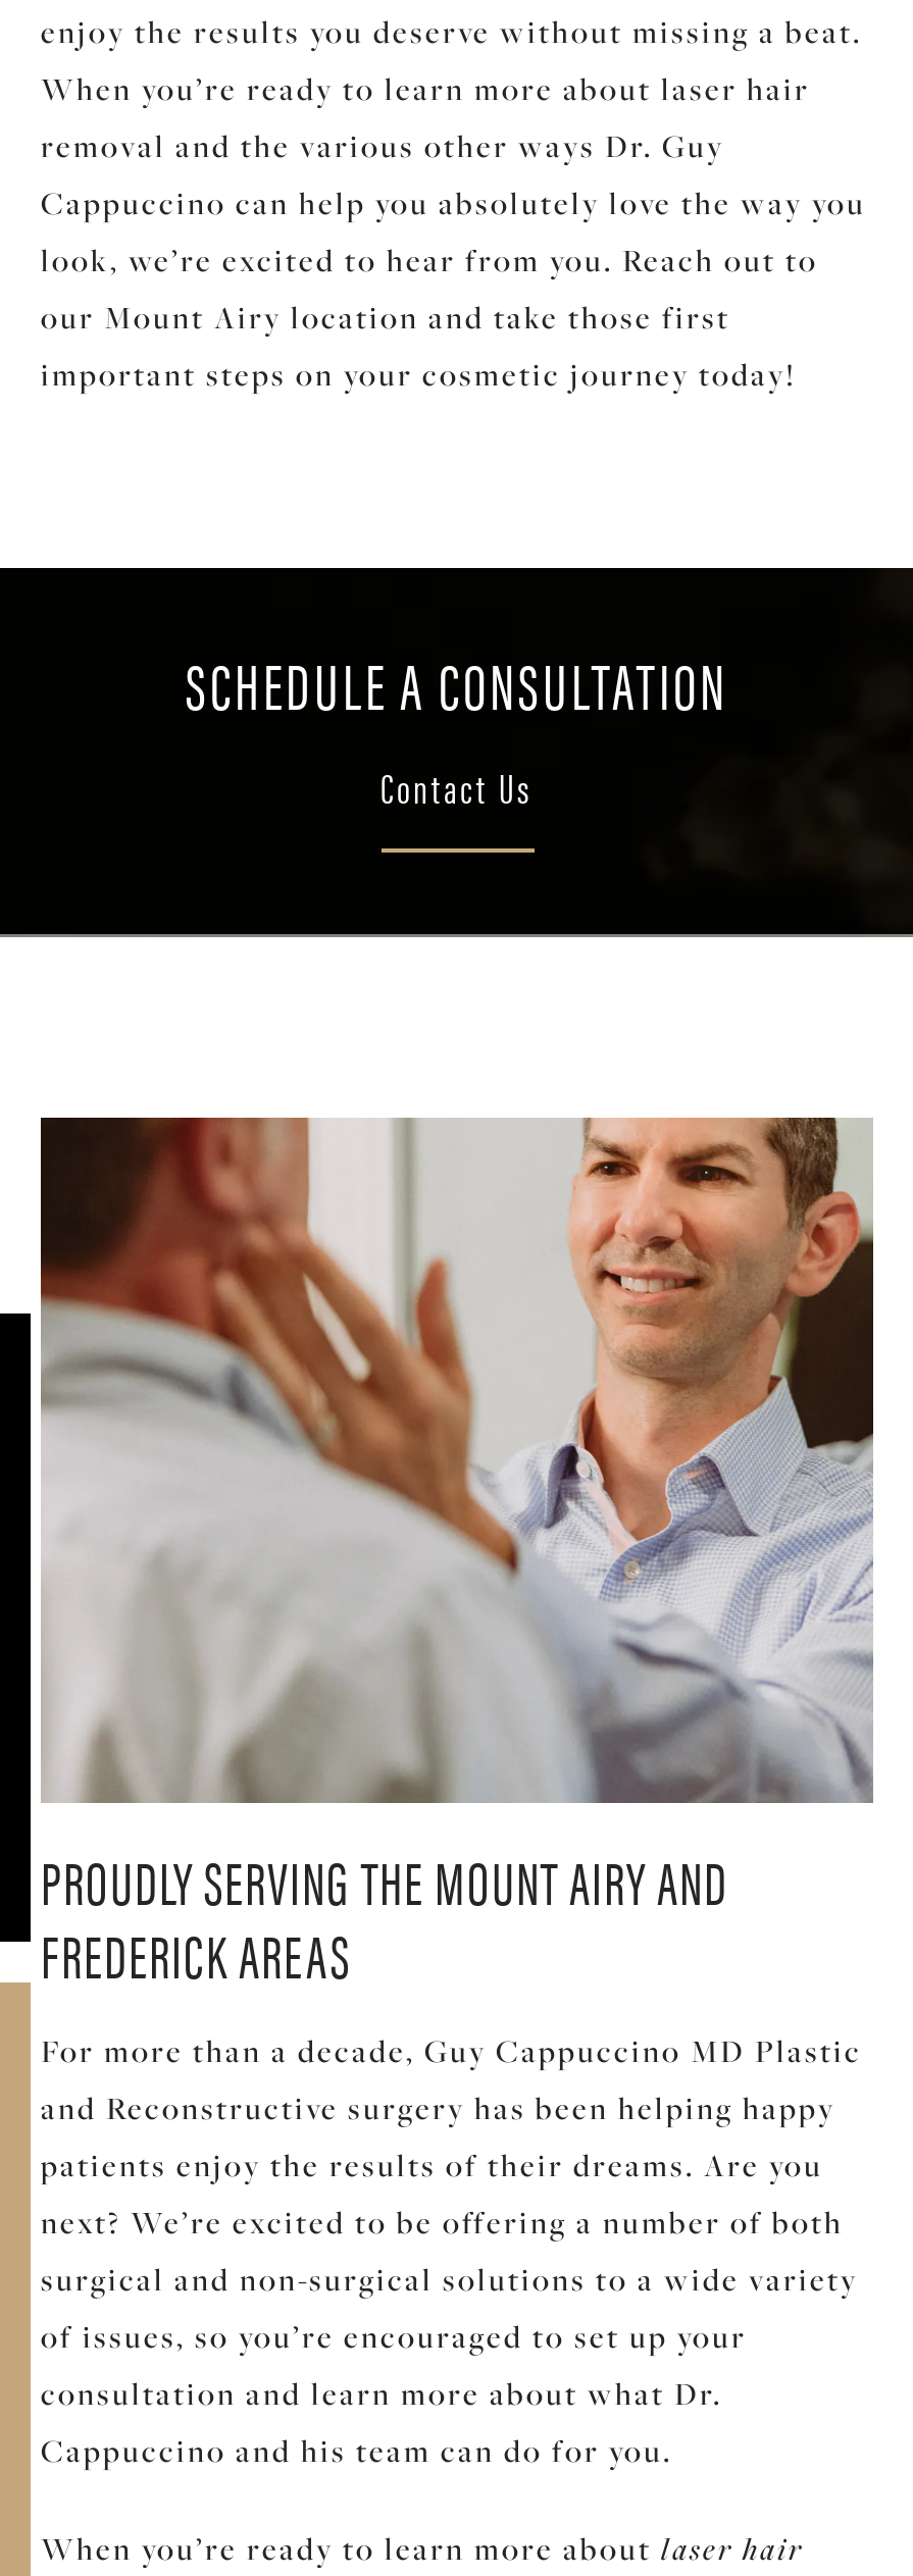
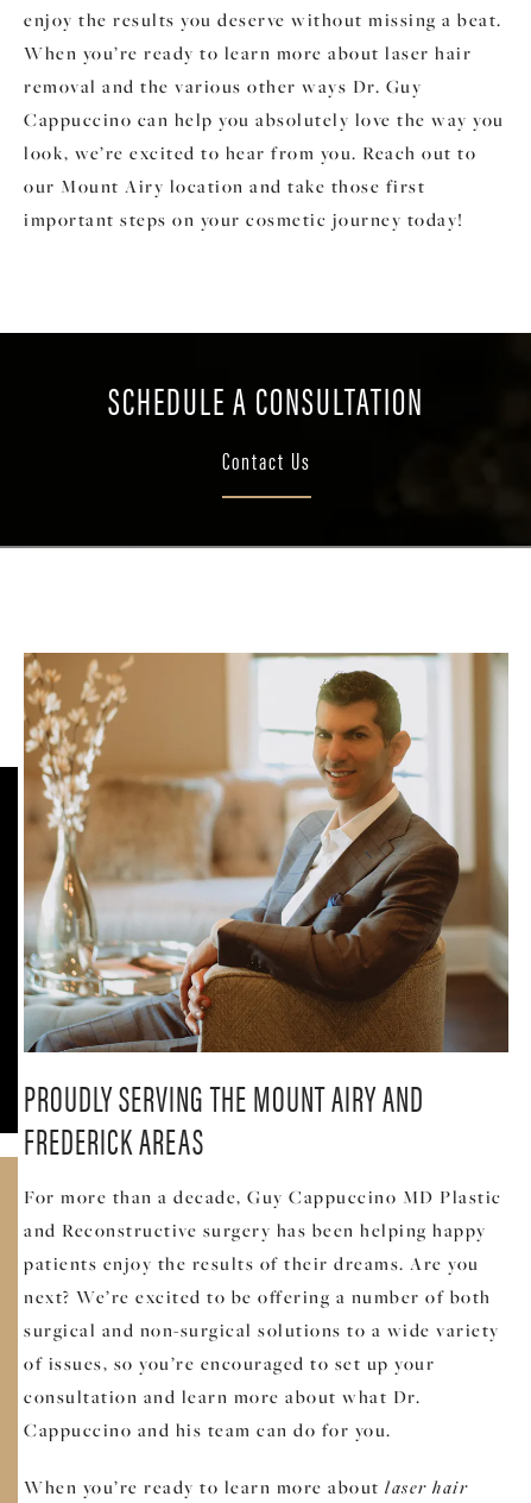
[39,1116,875,1803] [image] -> [23,652,508,1054] [image]

